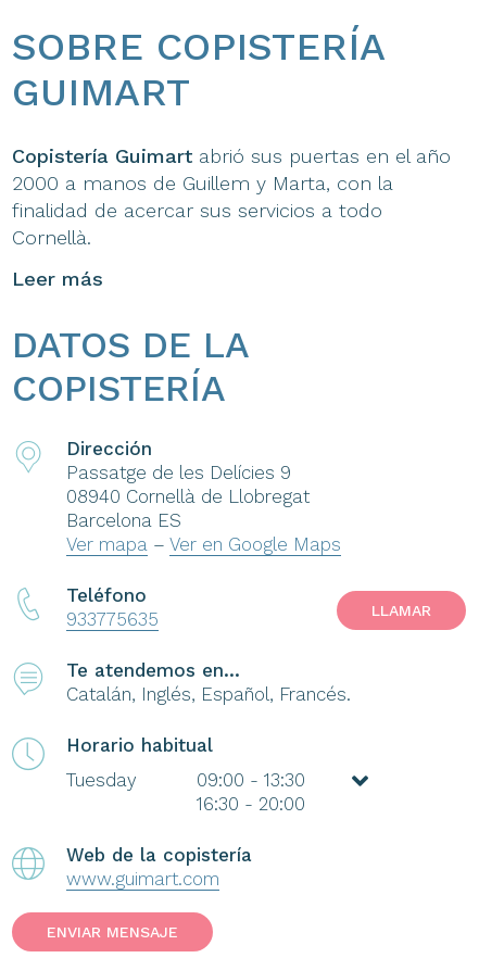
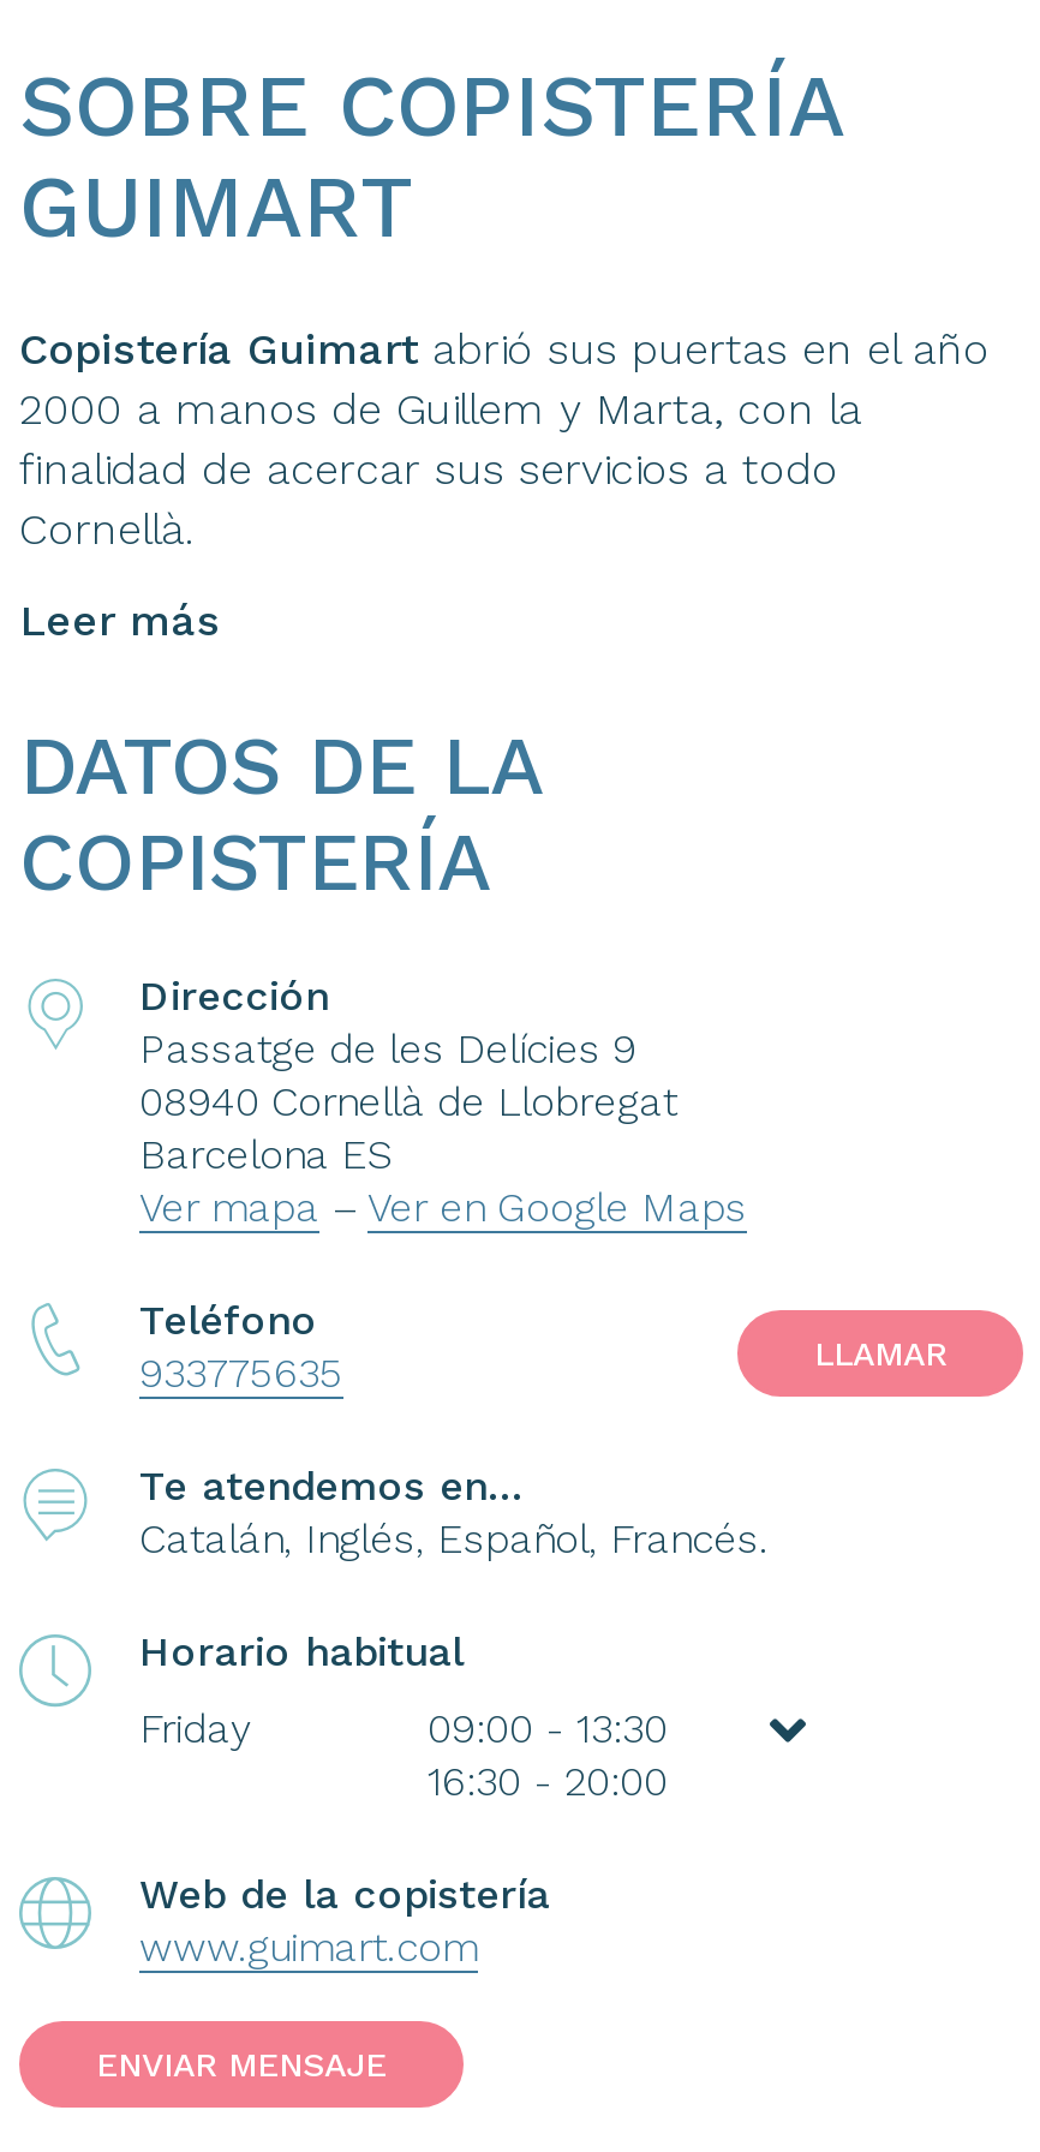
[66,769,137,791] Tuesday -> [139,1704,252,1752] Friday

